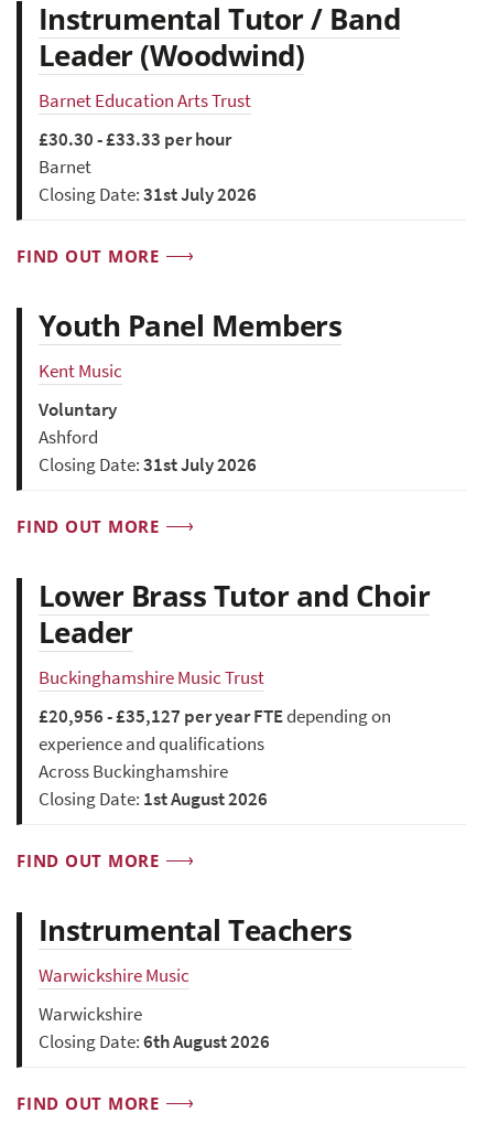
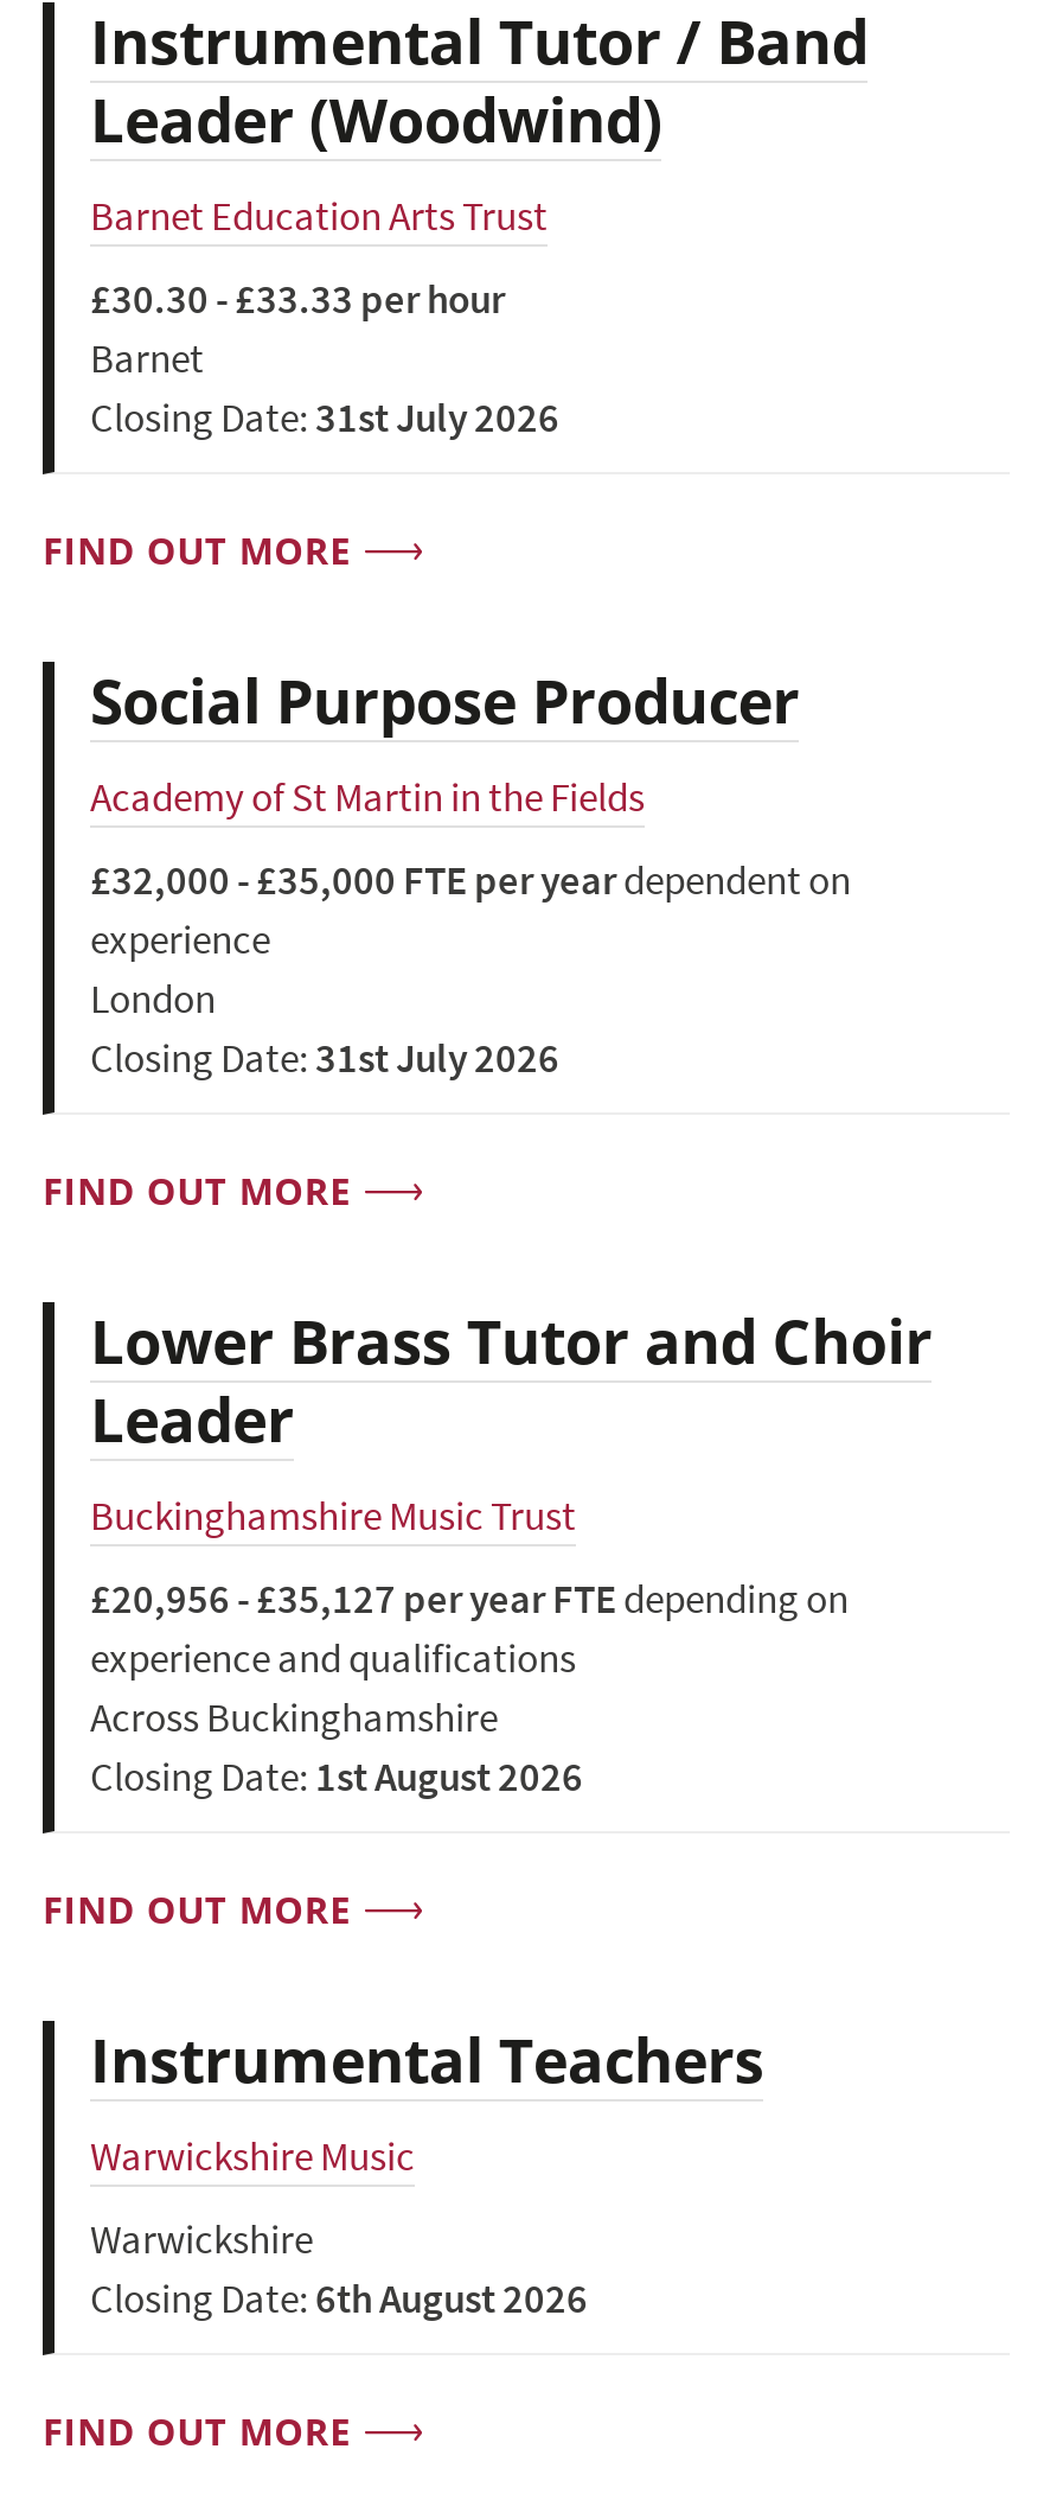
[39,307,342,384] Youth Panel Members | Kent Music -> [90,660,799,826] Social Purpose Producer | Academy of St Martin in the Fields
[39,397,117,450] Voluntary | Ashford -> [90,854,851,1028] £32,000 - £35,000 FTE per yeardependent on | experience | London

